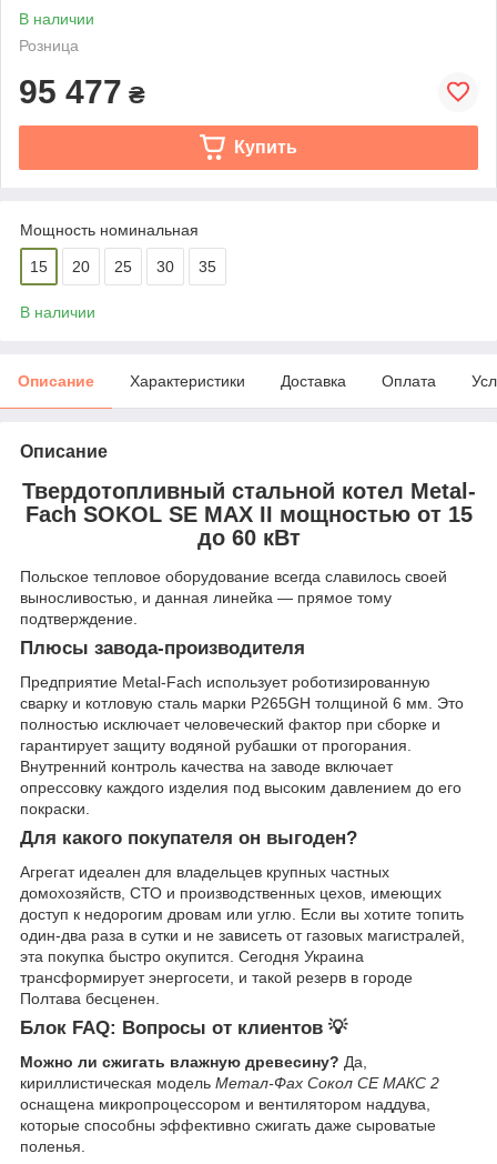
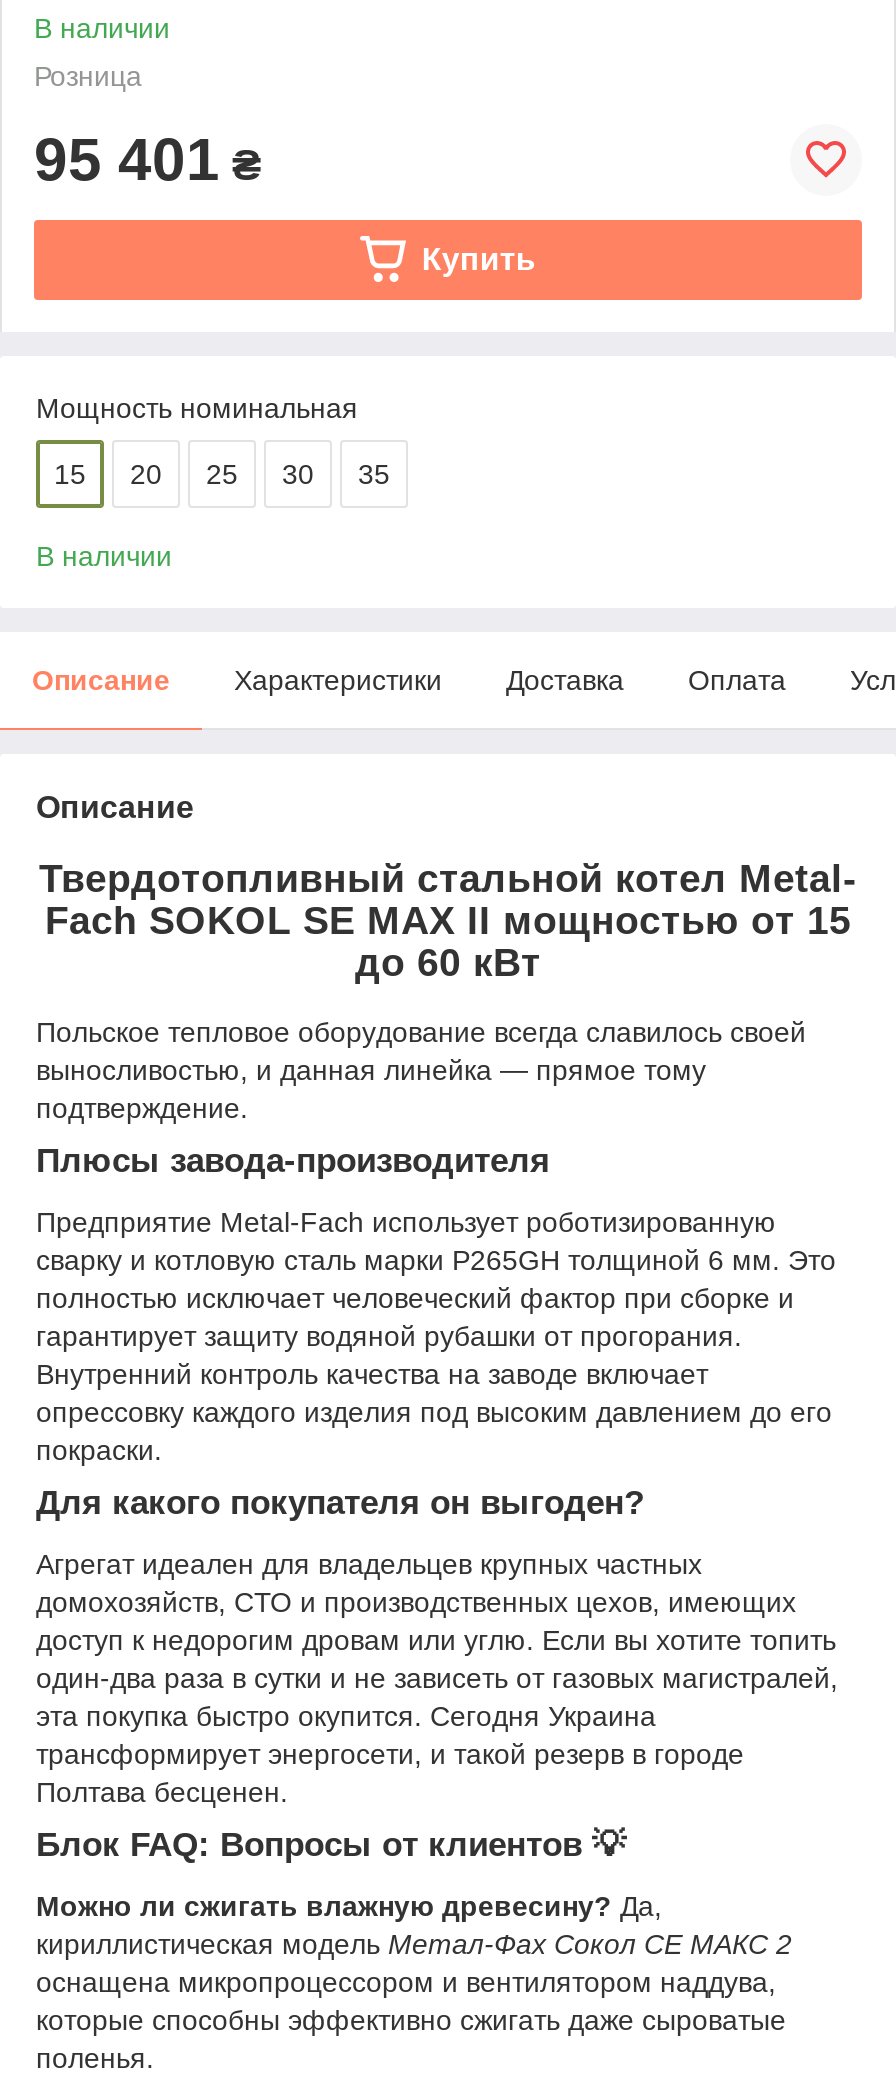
[19,73,145,110] 95 477 ₴ -> [34,126,262,192] 95 401 ₴

